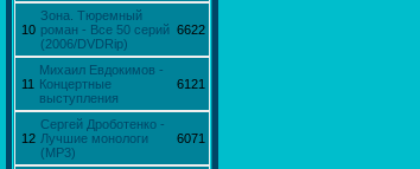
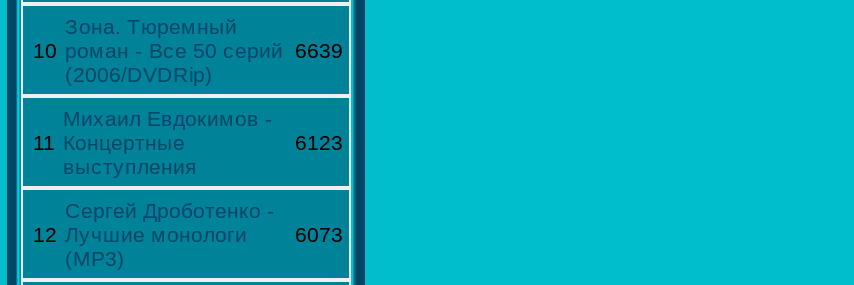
[177,22,205,37] 6622 -> [295,38,343,62] 6639
[177,77,205,91] 6121 -> [295,130,343,154] 6123
[177,131,205,145] 6071 -> [295,222,343,246] 6073

